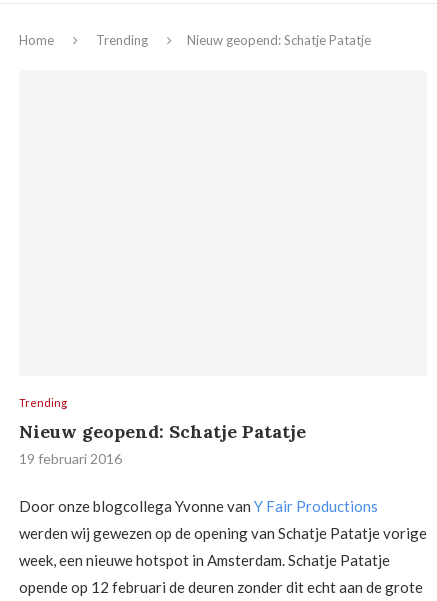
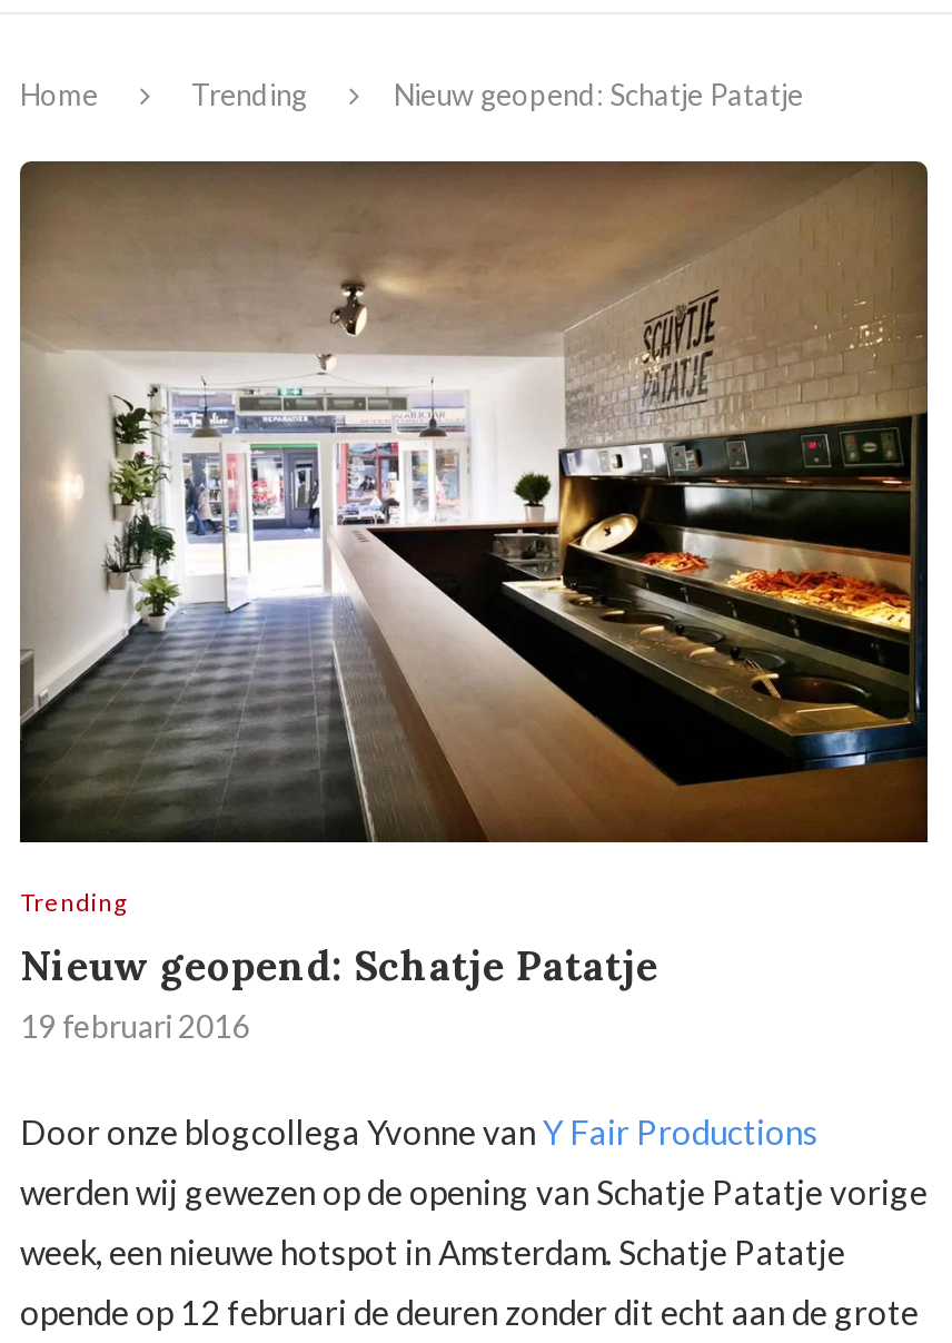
none -> [18,159,930,845] [image]

